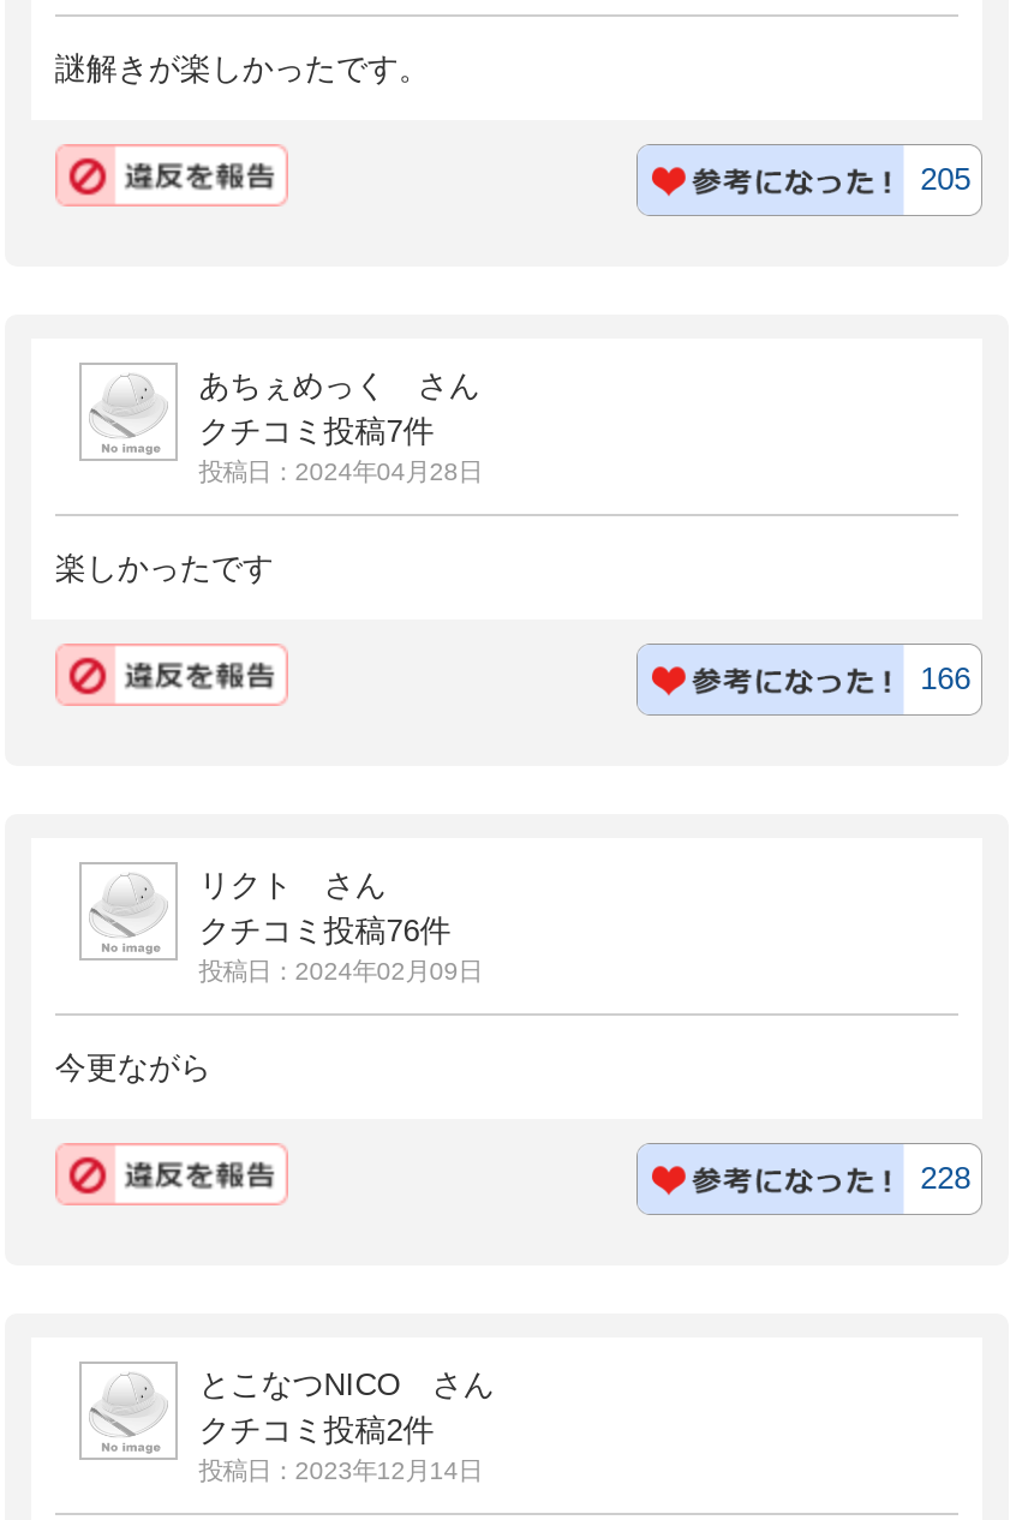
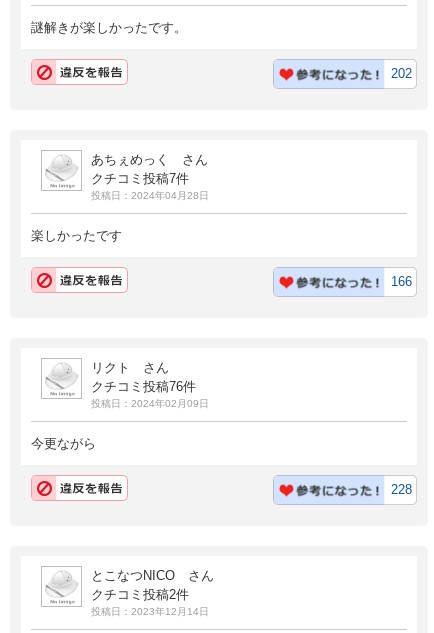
[920,161,971,197] 205 -> [391,66,412,81] 202

